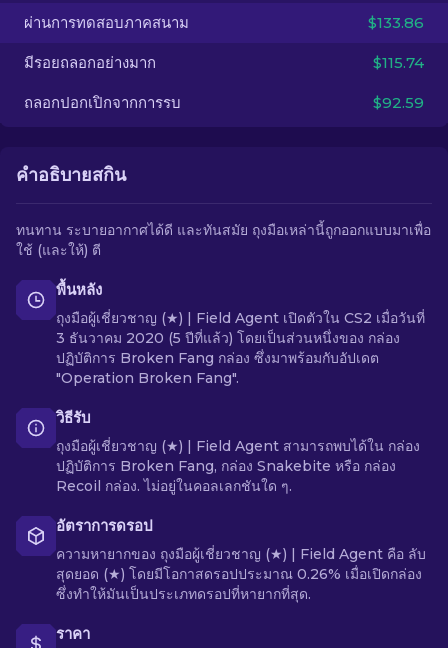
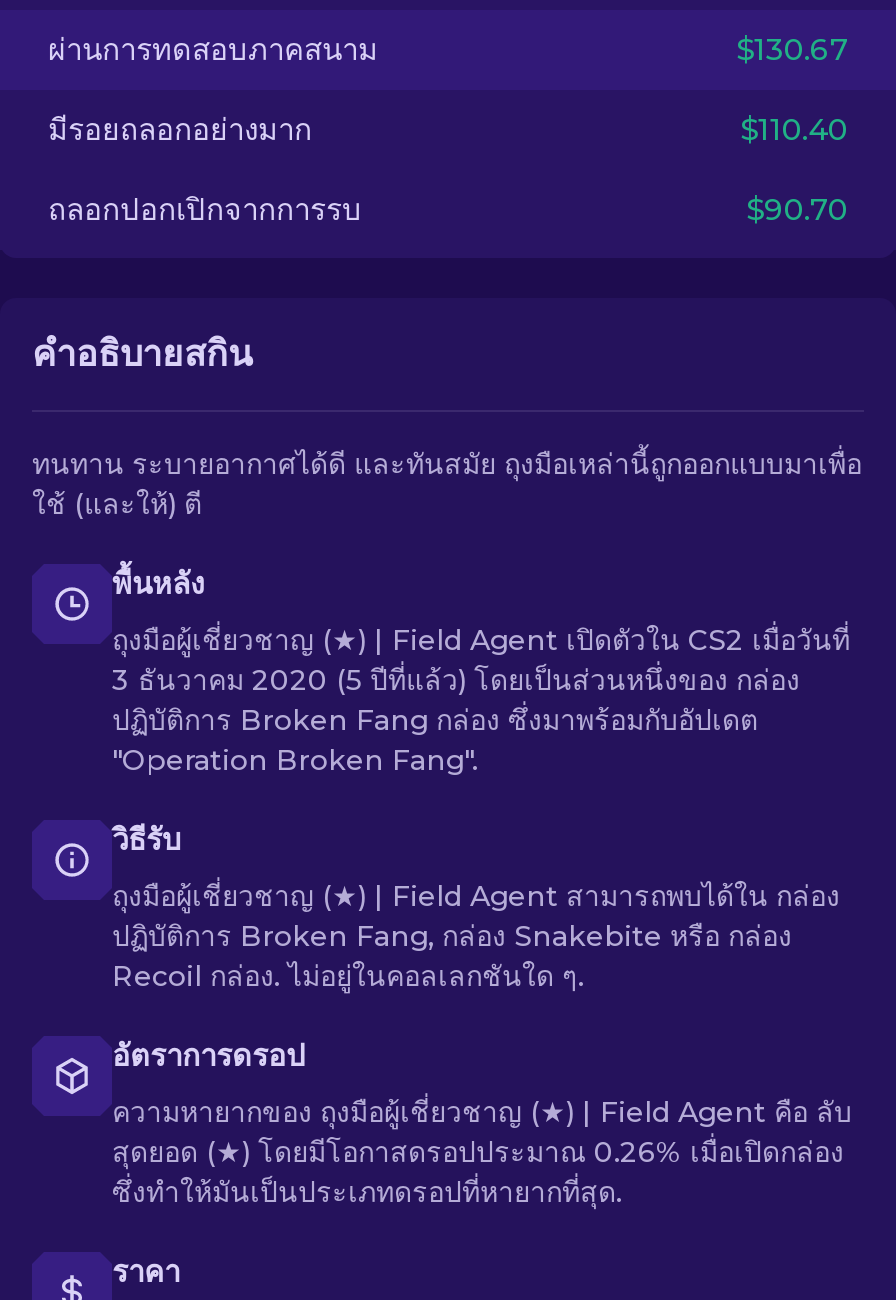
[368,13,424,32] $133.86 -> [736,30,848,68] $130.67
[373,53,424,72] $115.74 -> [740,110,848,148] $110.40
[373,93,424,112] $92.59 -> [746,190,848,228] $90.70

